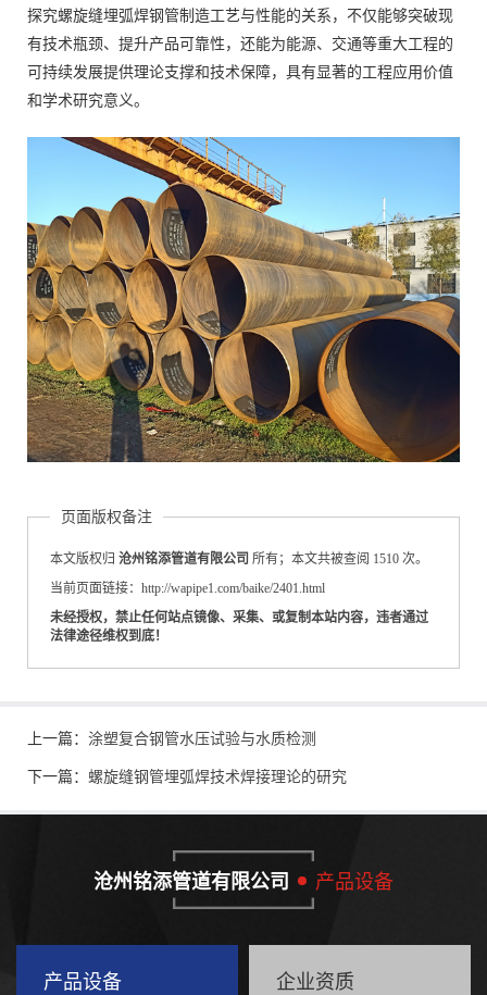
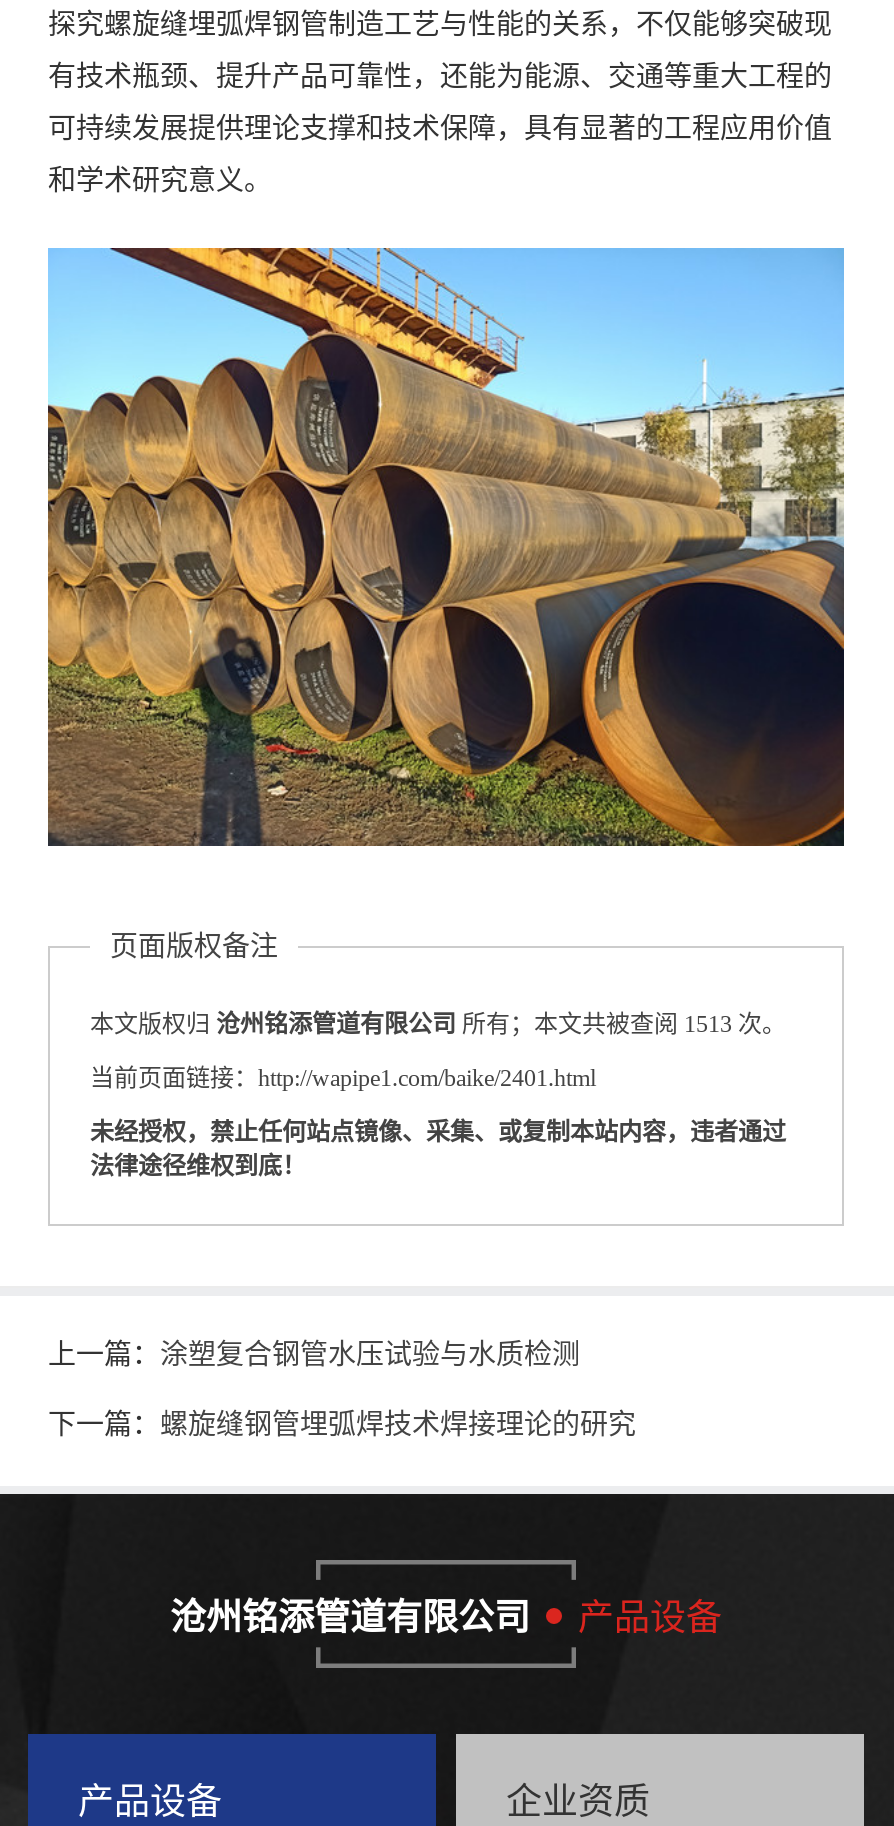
[50,551,428,566] 本文版权归沧州铭添管道有限公司所有；本文共被查阅 1510 次。 -> [90,1009,786,1037] 本文版权归沧州铭添管道有限公司所有；本文共被查阅 1513 次。

